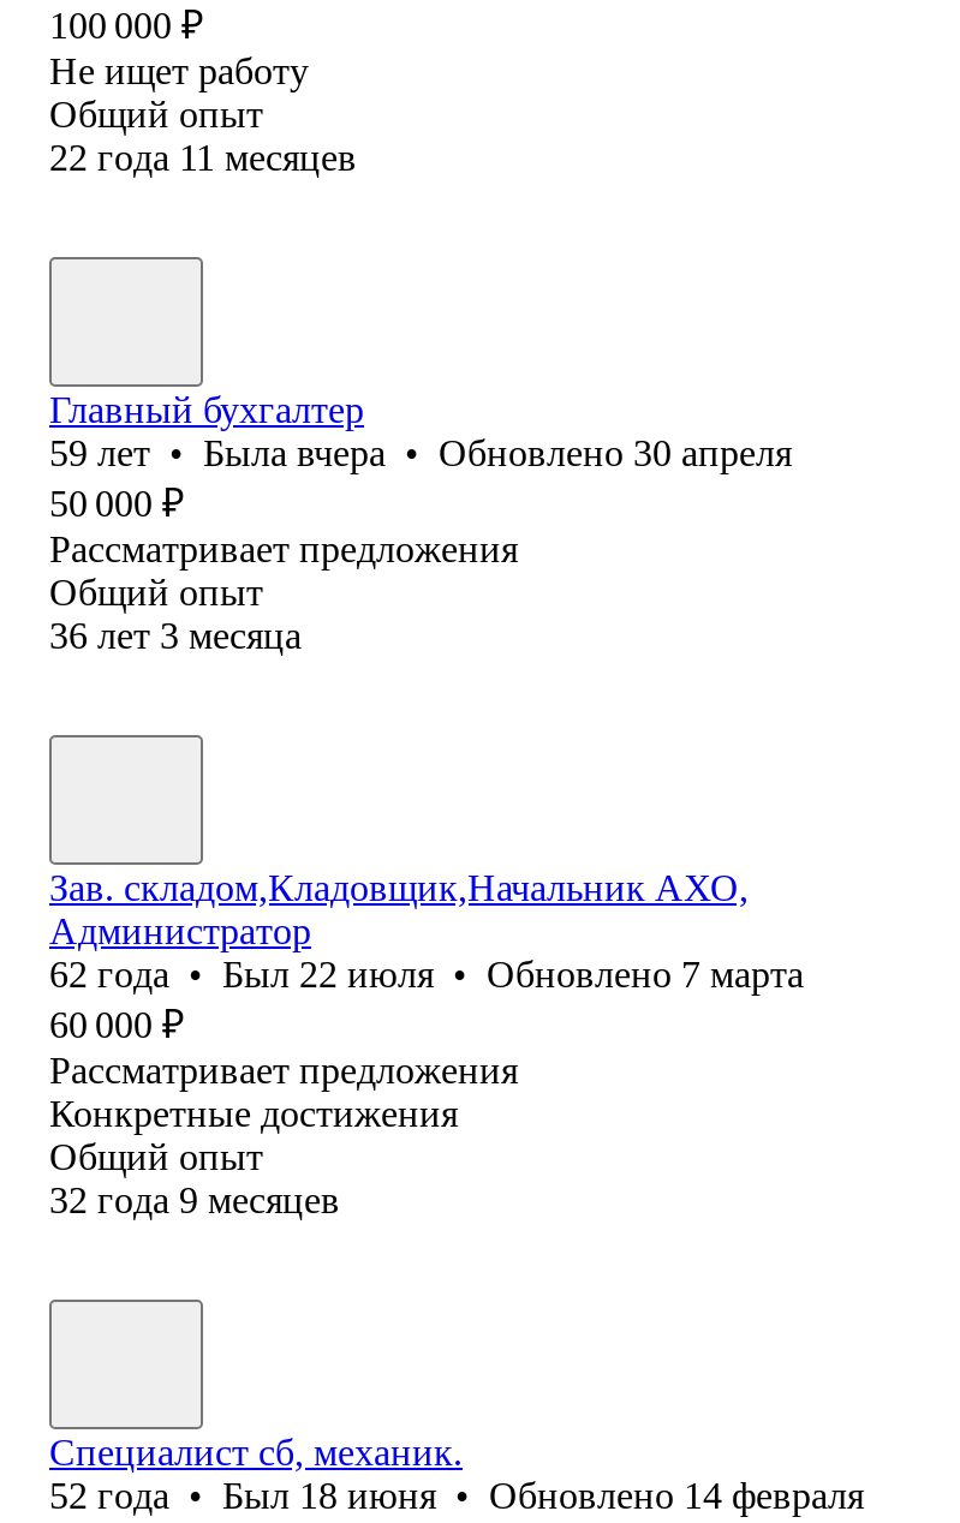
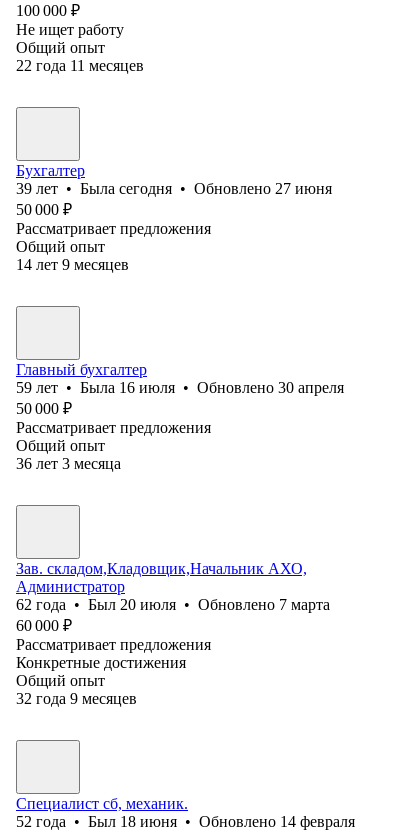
none -> [16,162,332,273] Бухгалтер | 39 лет • Была сегодня • Обновлено 27 июня | 50 000 ₽ | Рассматривает предложения | Общий опыт | 14 лет 9 месяцев
[49,432,792,473] 59 лет • Была вчера • Обновлено 30 апреля -> [16,379,344,396] 59 лет • Была 16 июля • Обновлено 30 апреля
[49,953,804,994] 62 года • Был 22 июля • Обновлено 7 марта -> [16,596,330,613] 62 года • Был 20 июля • Обновлено 7 марта

